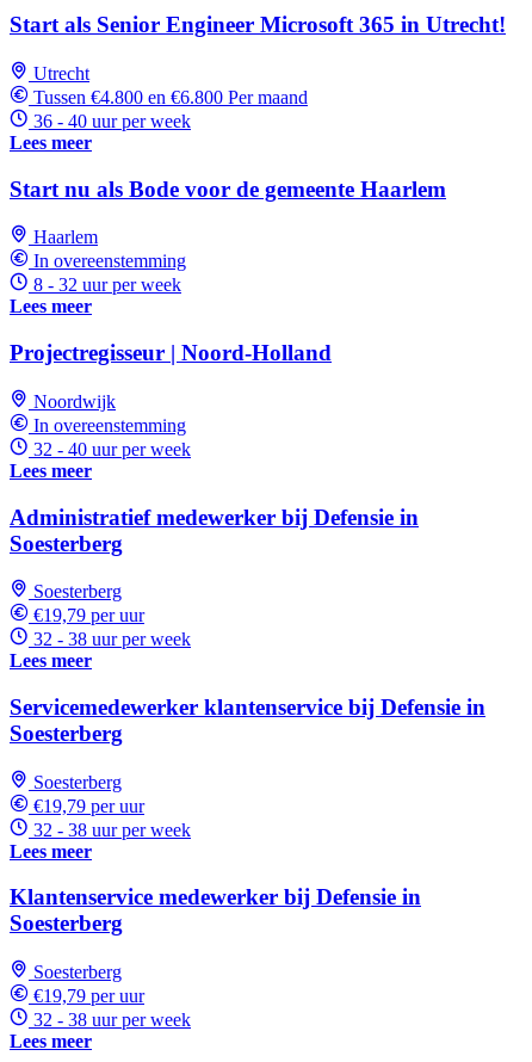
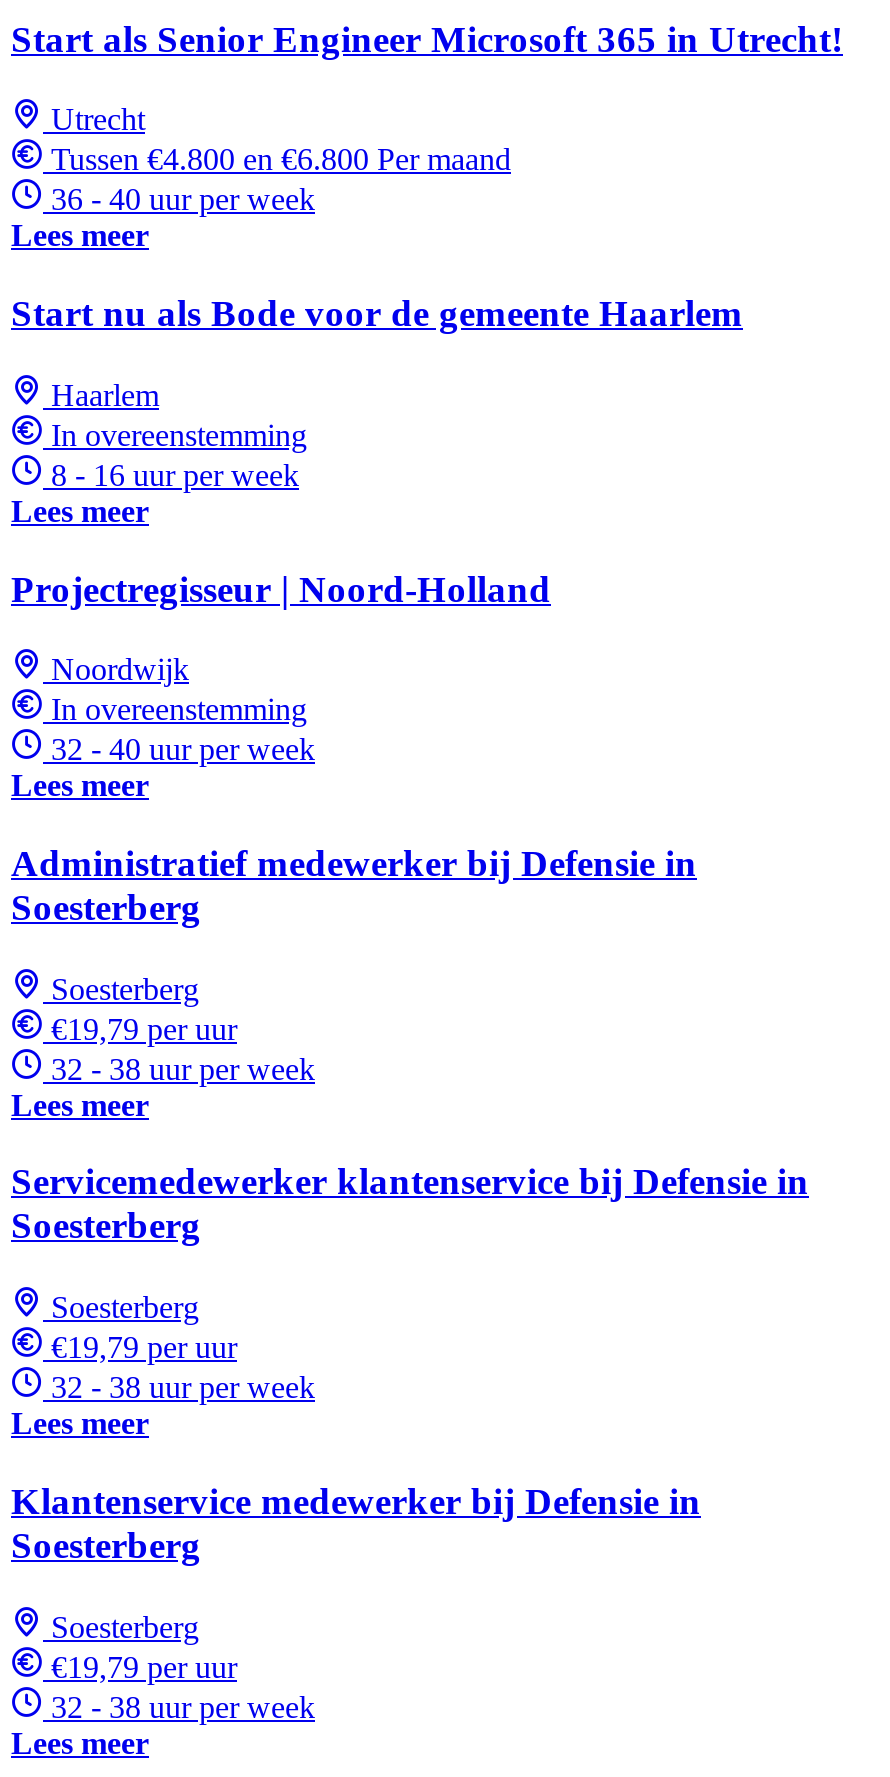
[33,275,181,295] 8 - 32 uur per week -> [51,458,299,492] 8 - 16 uur per week

